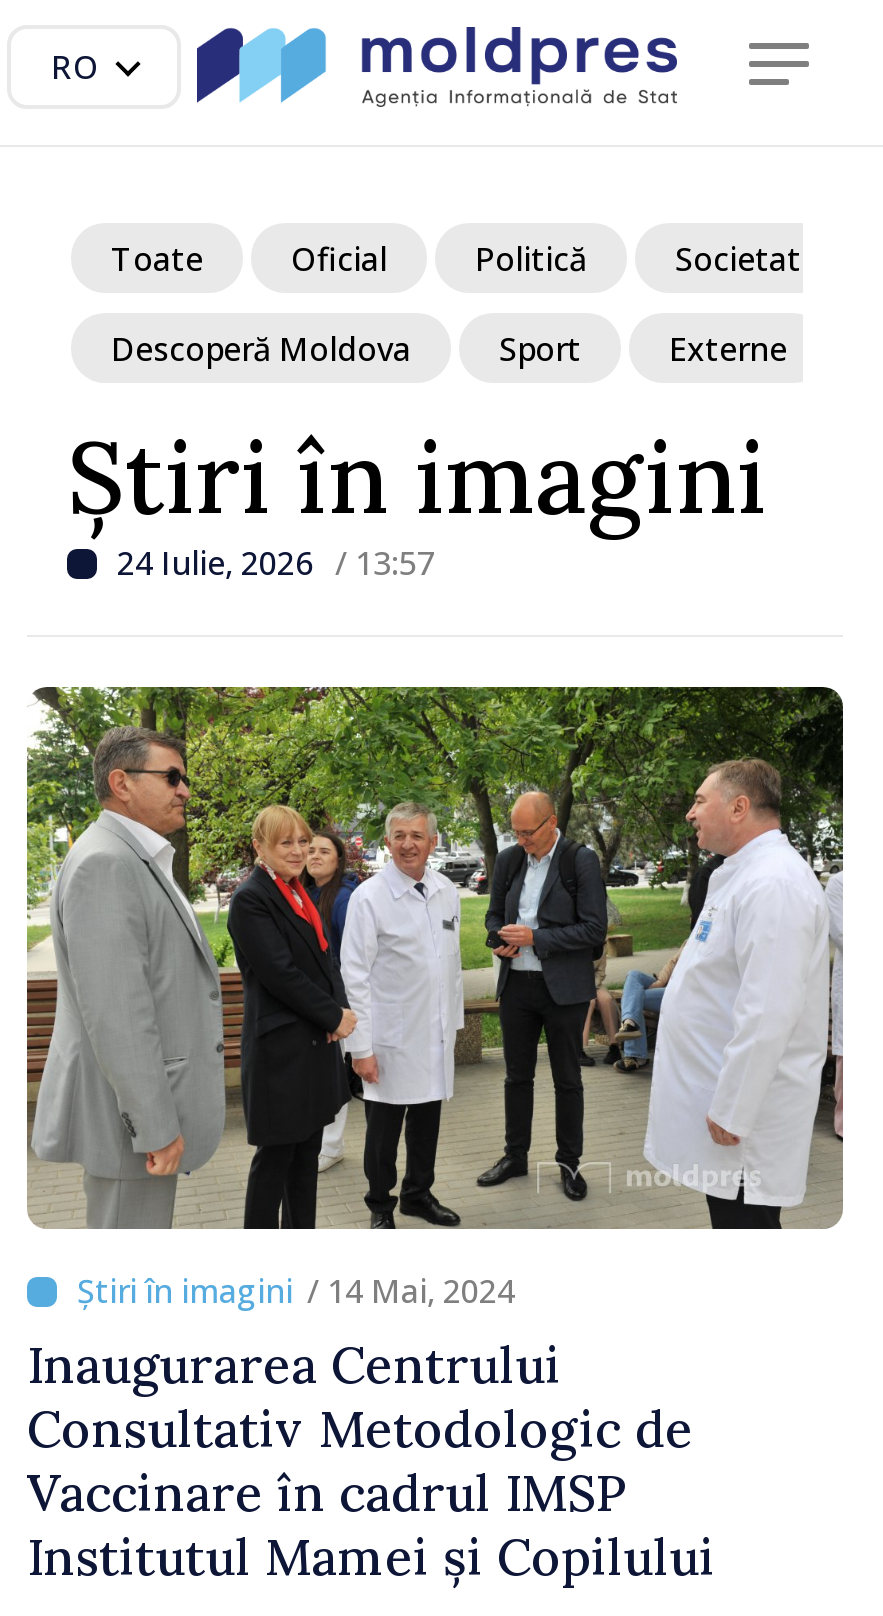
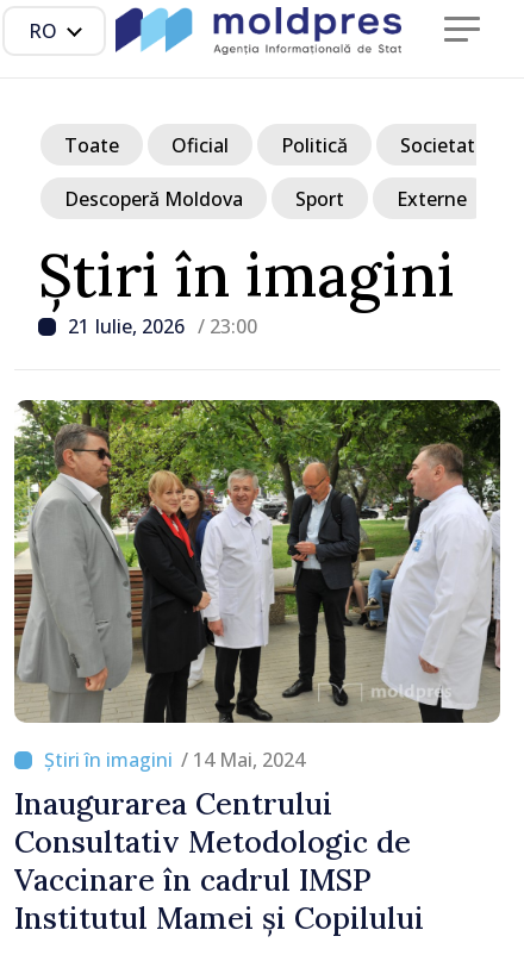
[117,541,435,585] 24 Iulie, 2026 / 13:57 -> [68,313,257,339] 21 Iulie, 2026 / 23:00

